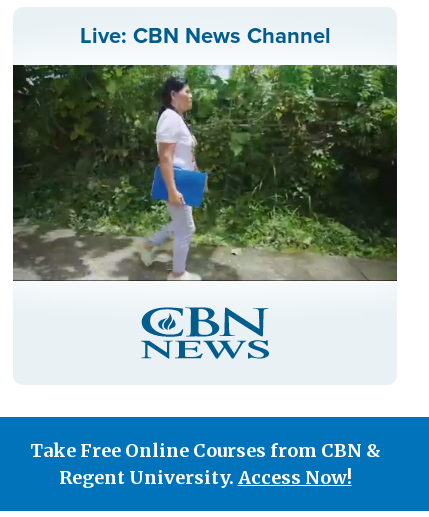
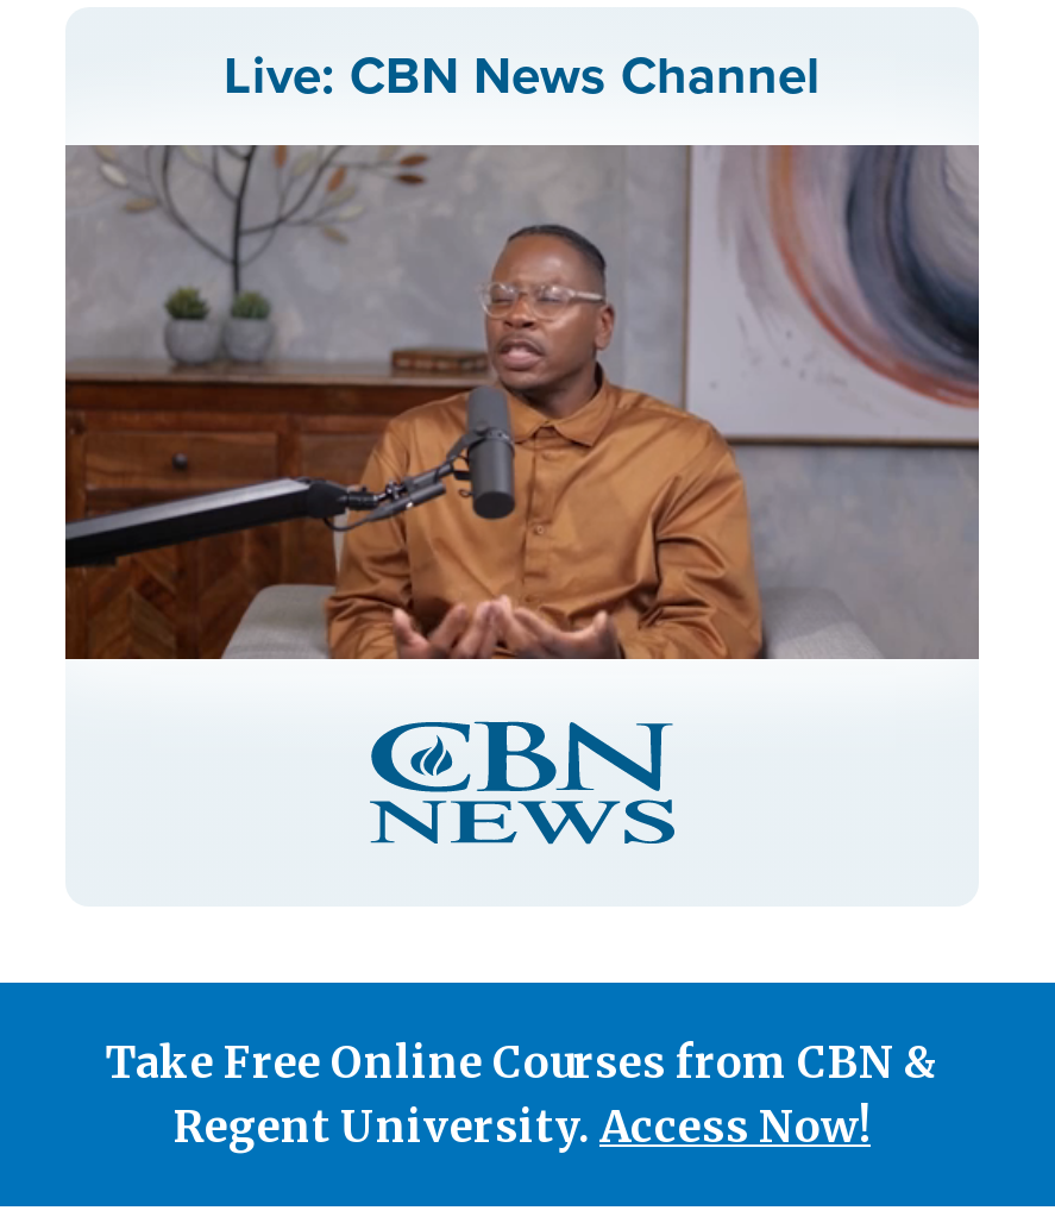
[12,64,398,282] [image] -> [63,145,981,661] [image]

